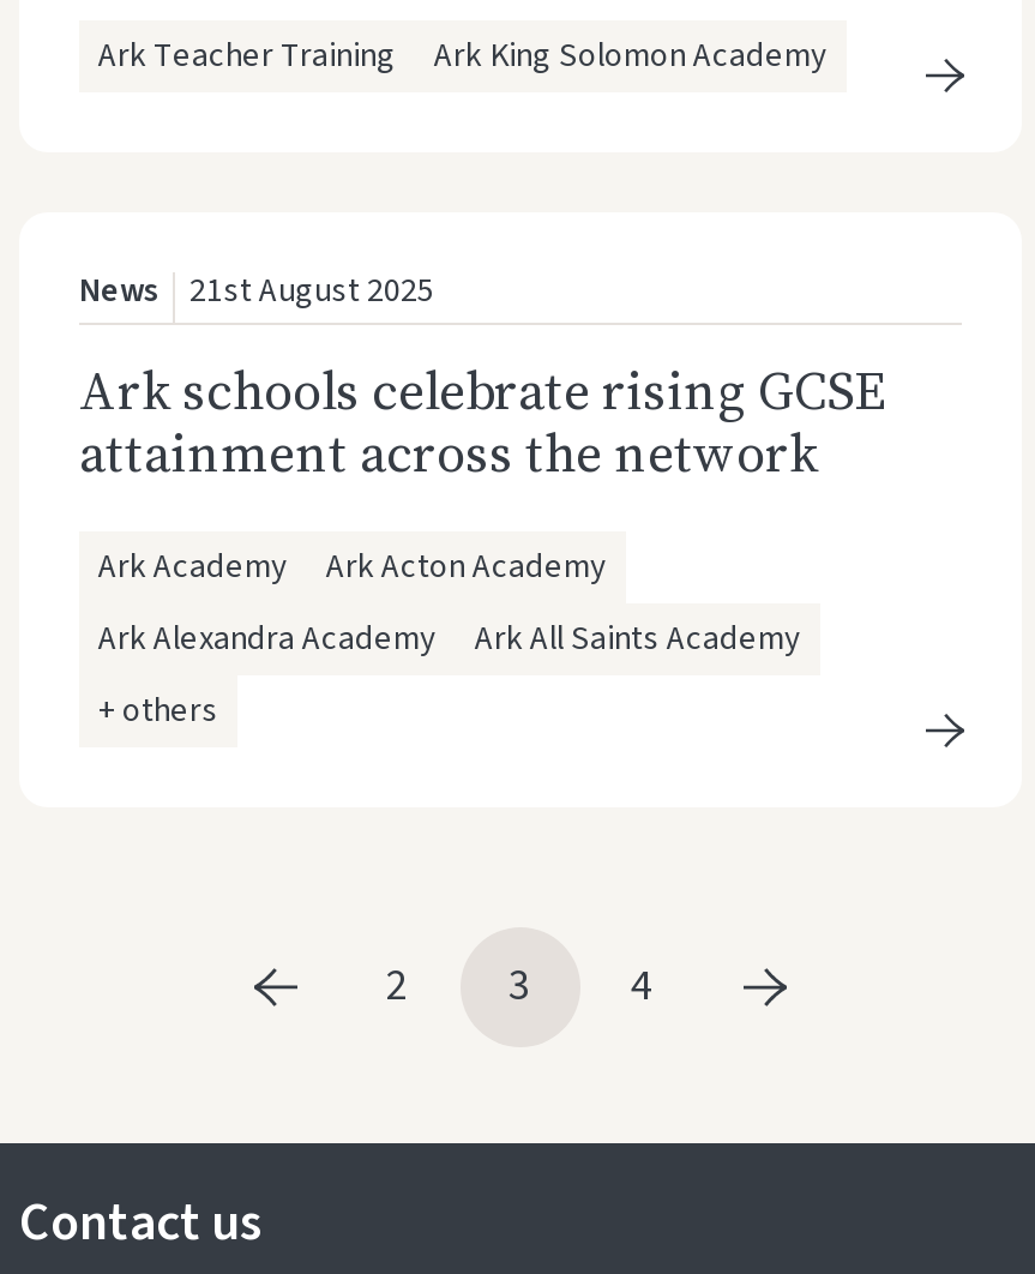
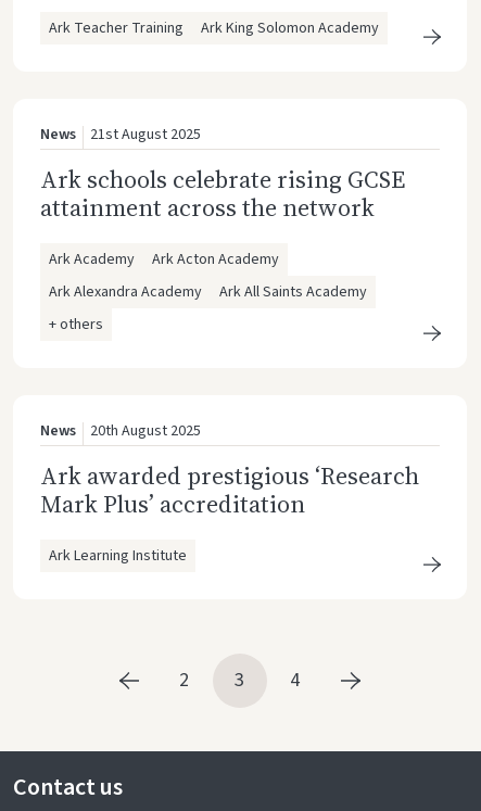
none -> [40,420,419,567] News | 20th August 2025 | Ark awarded prestigious ‘Research | Mark Plus’ accreditation | Ark Learning Institute

